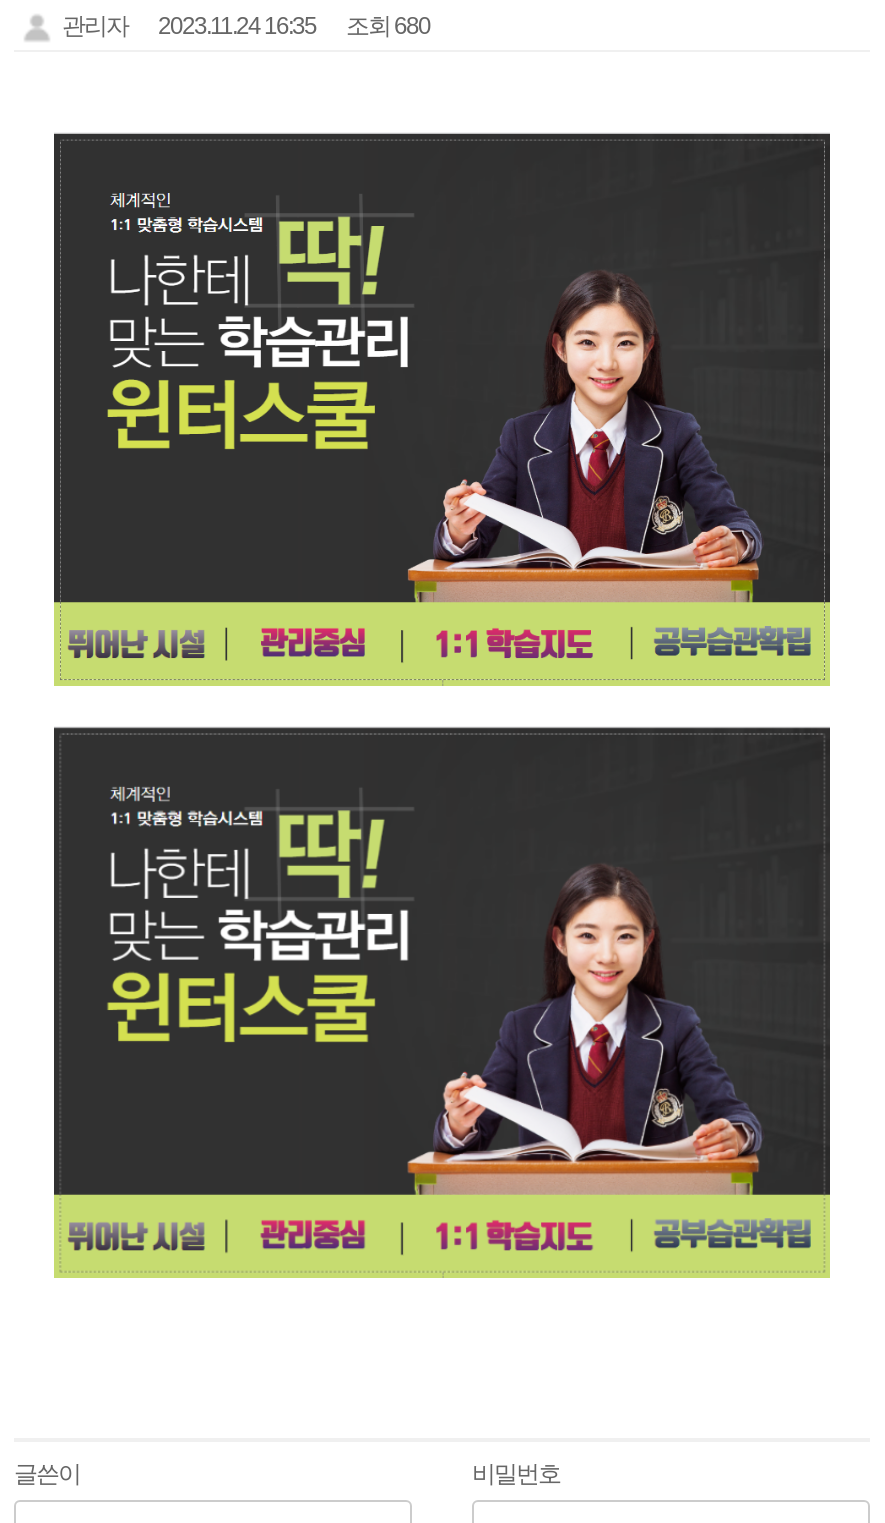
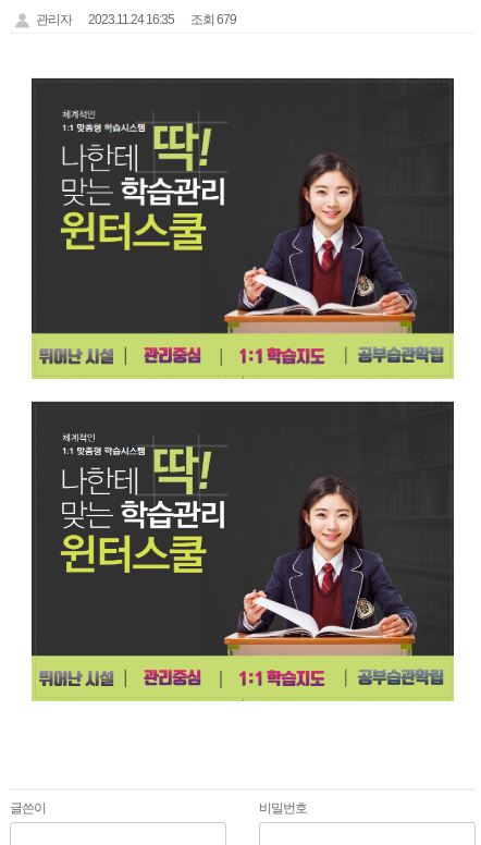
[58,12,430,40] 관리자 2023.11.24 16:35 조회 680 -> [34,12,236,27] 관리자 2023.11.24 16:35 조회 679

